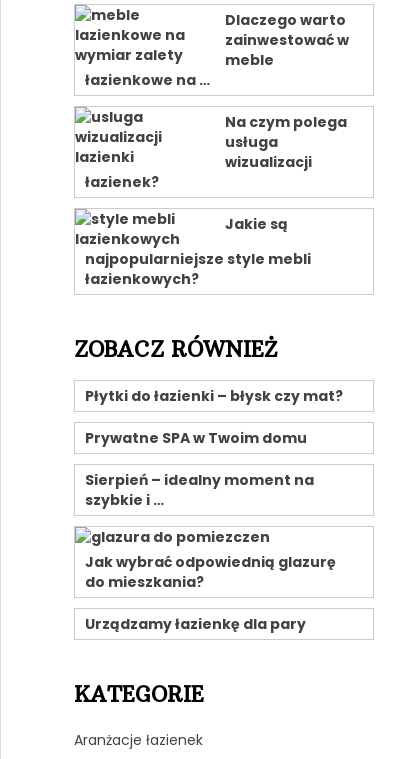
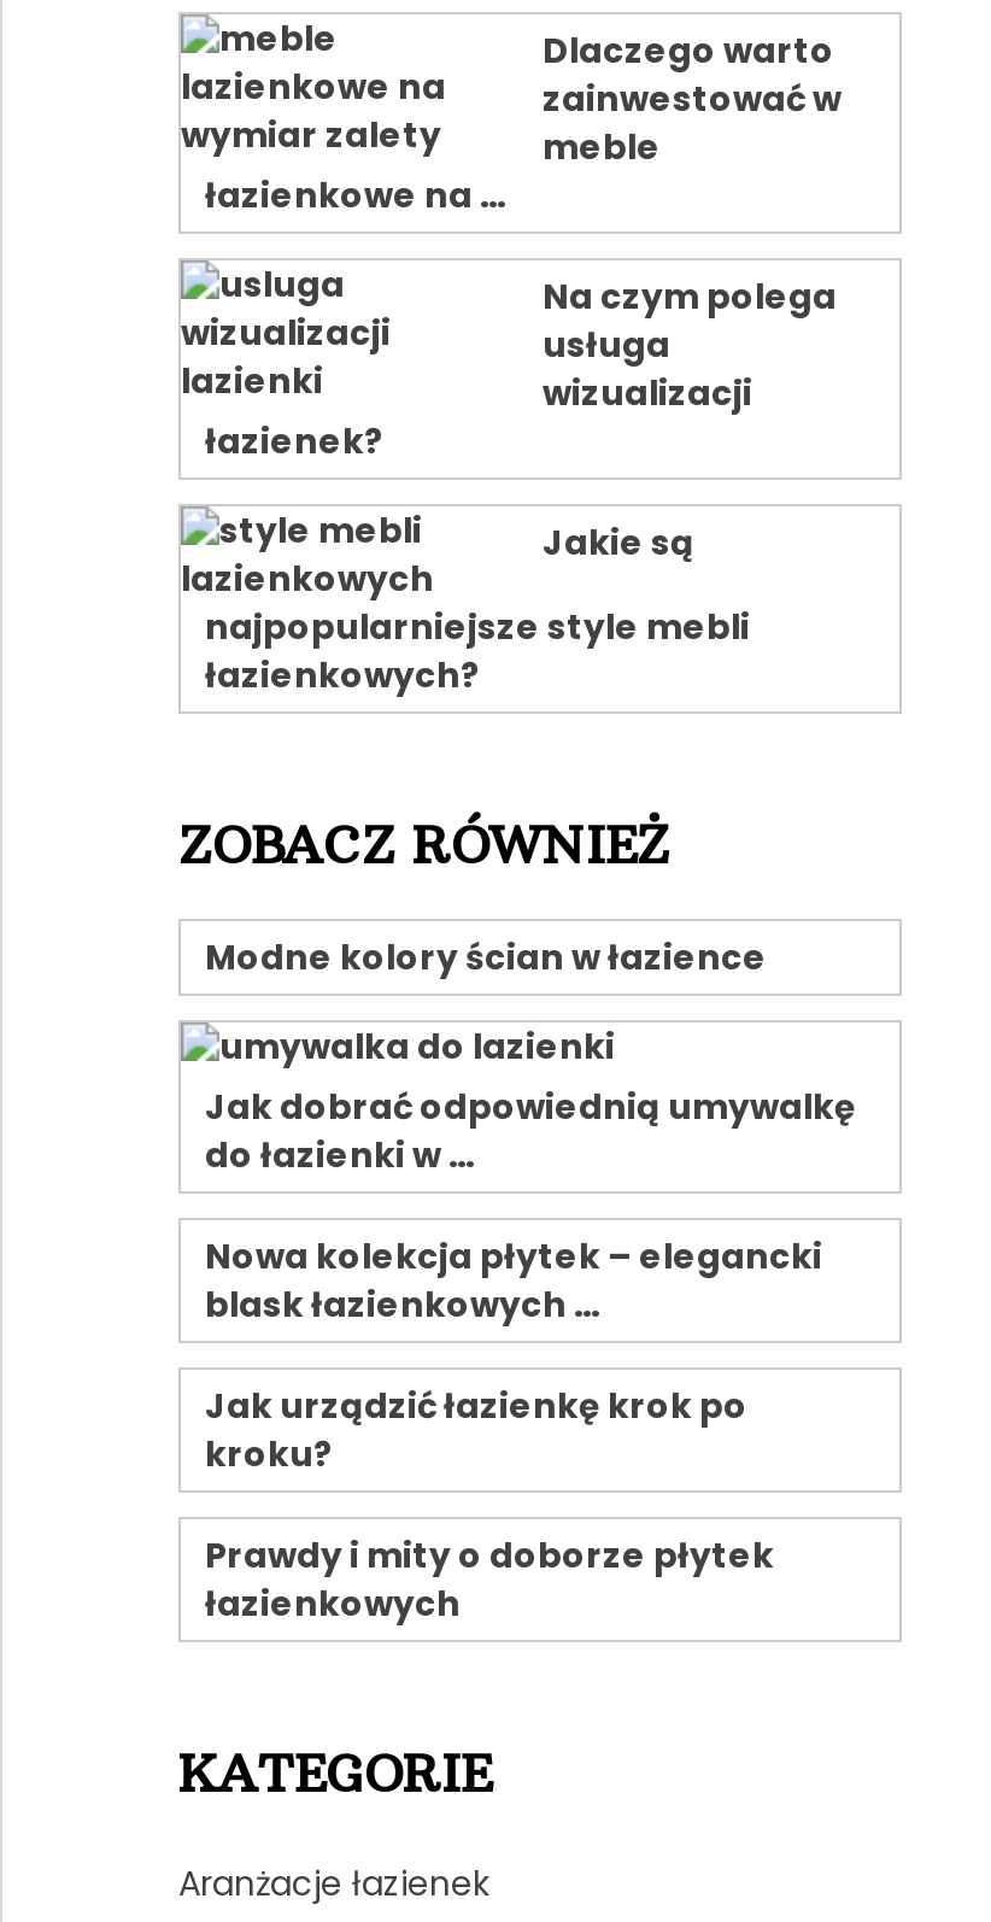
[85,386,343,406] Płytki do łazienki – błysk czy mat? -> [205,933,767,981] Modne kolory ścian w łazience
[85,428,307,448] Prywatne SPA w Twoim domu -> [205,1083,856,1179] Jak dobrać odpowiednią umywalkę | do łazienki w …
[85,470,314,510] Sierpień – idealny moment na | szybkie i … -> [205,1232,822,1329] Nowa kolekcja płytek – elegancki | blask łazienkowych …
[85,552,336,592] Jak wybrać odpowiednią glazurę | do mieszkania? -> [205,1382,747,1478] Jak urządzić łazienkę krok po | kroku?
[85,614,306,634] Urządzamy łazienkę dla pary -> [205,1531,774,1628] Prawdy i mity o doborze płytek | łazienkowych

